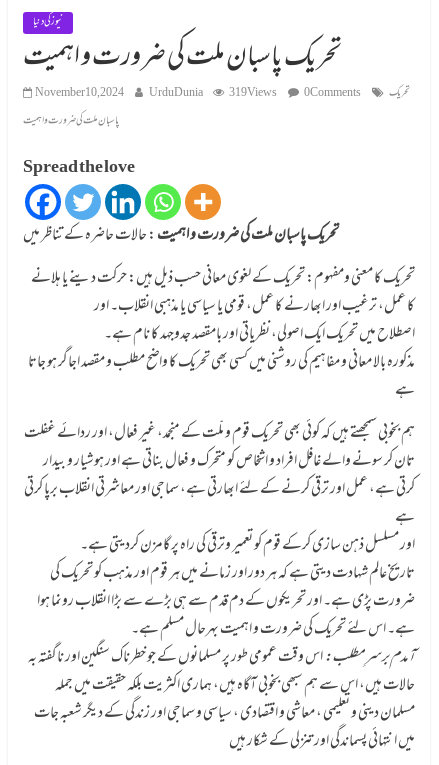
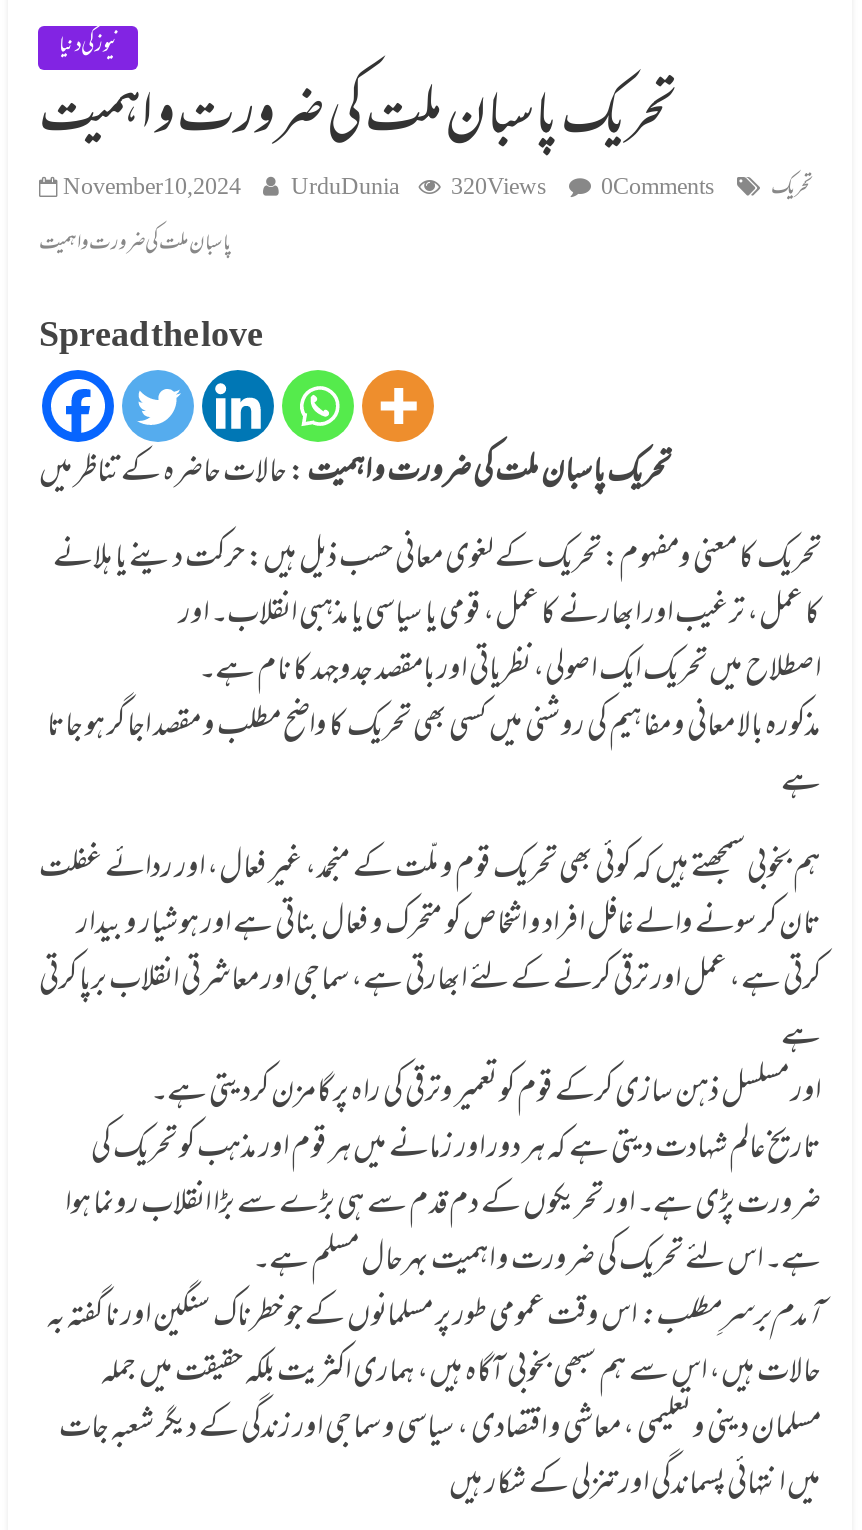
[229,83,277,104] 319 Views -> [451,168,547,210] 320 Views

